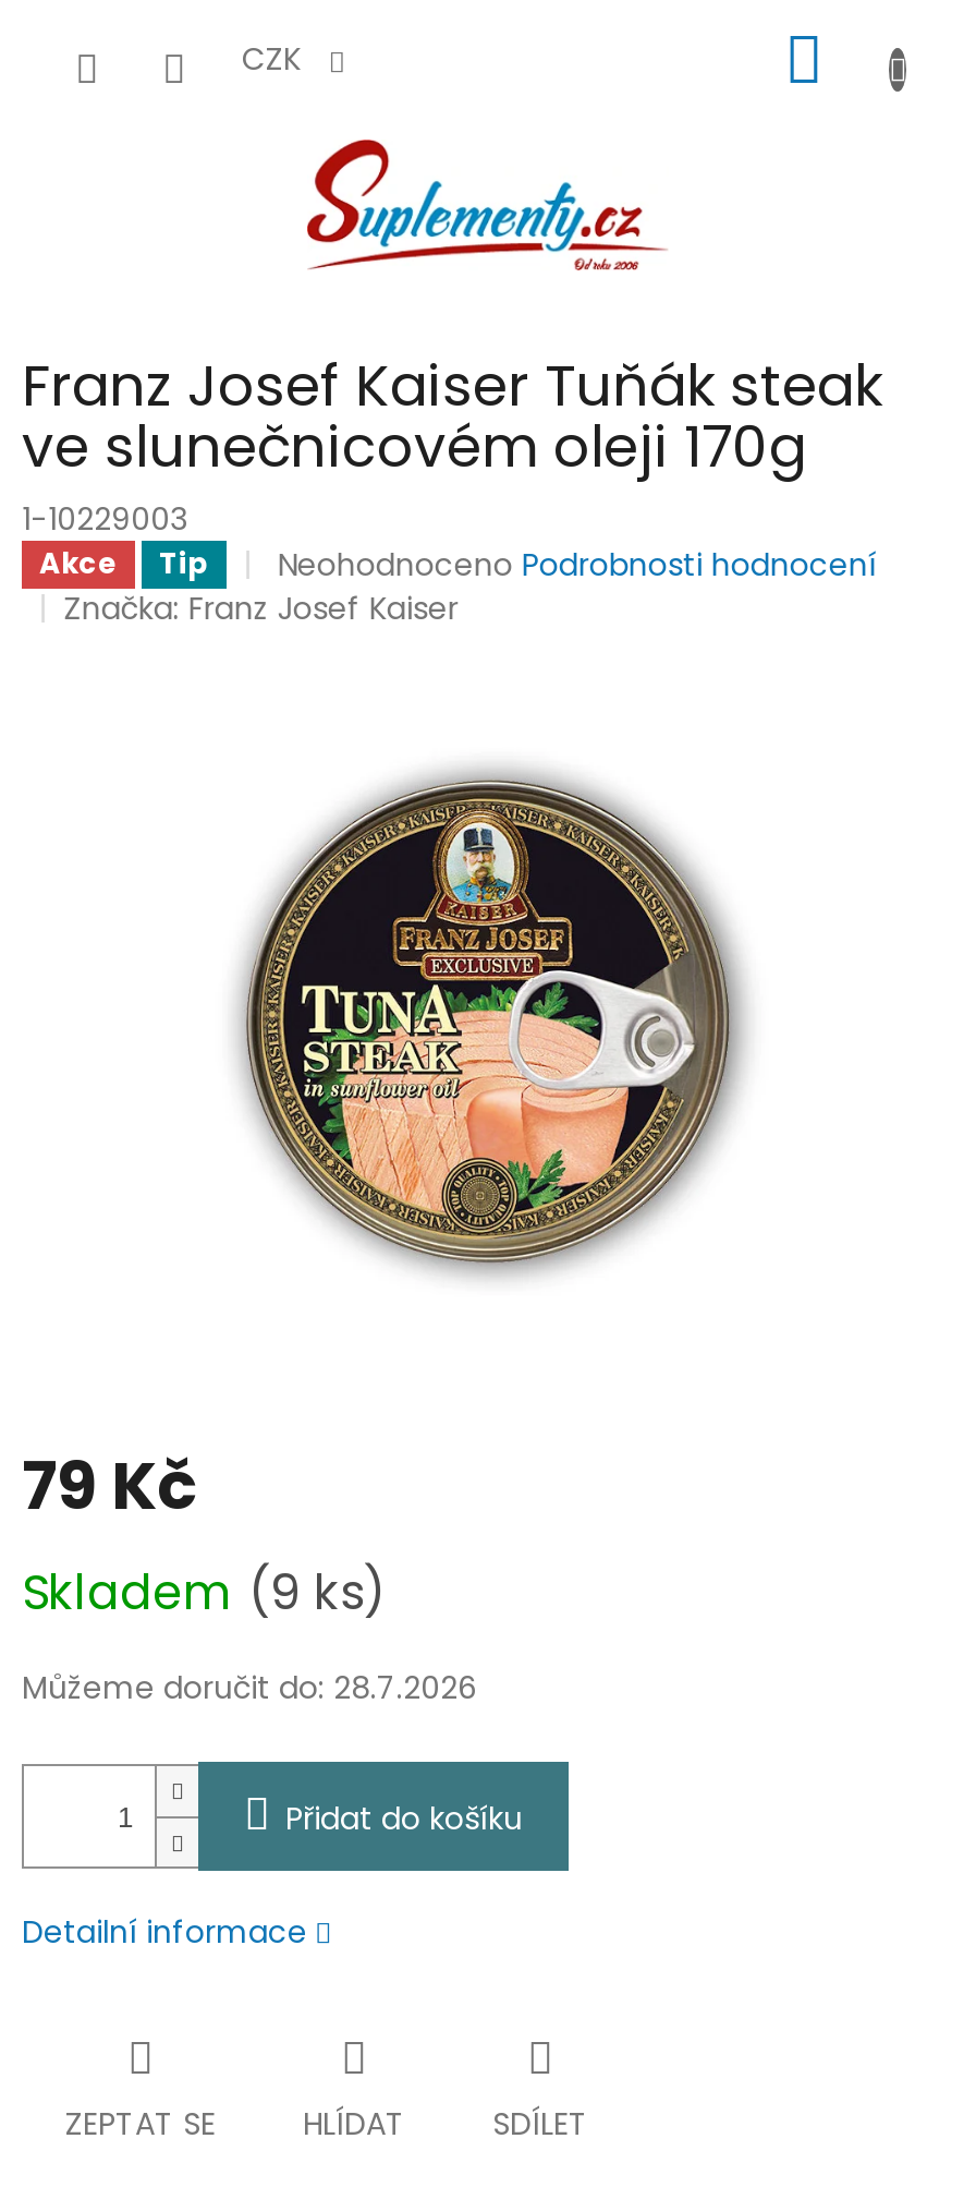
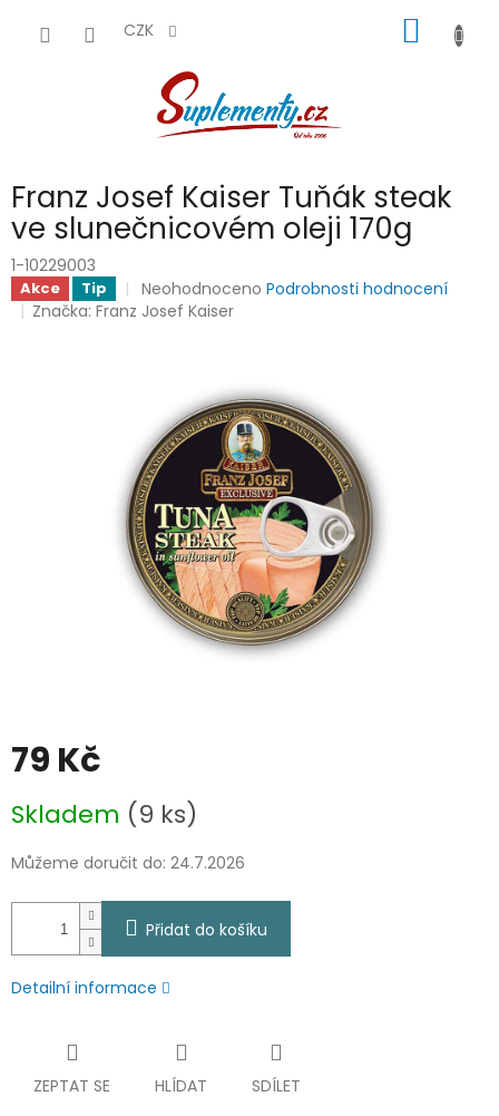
[22,1667,477,1710] Můžeme doručit do: 28.7.2026 -> [11,852,245,875] Můžeme doručit do: 24.7.2026

